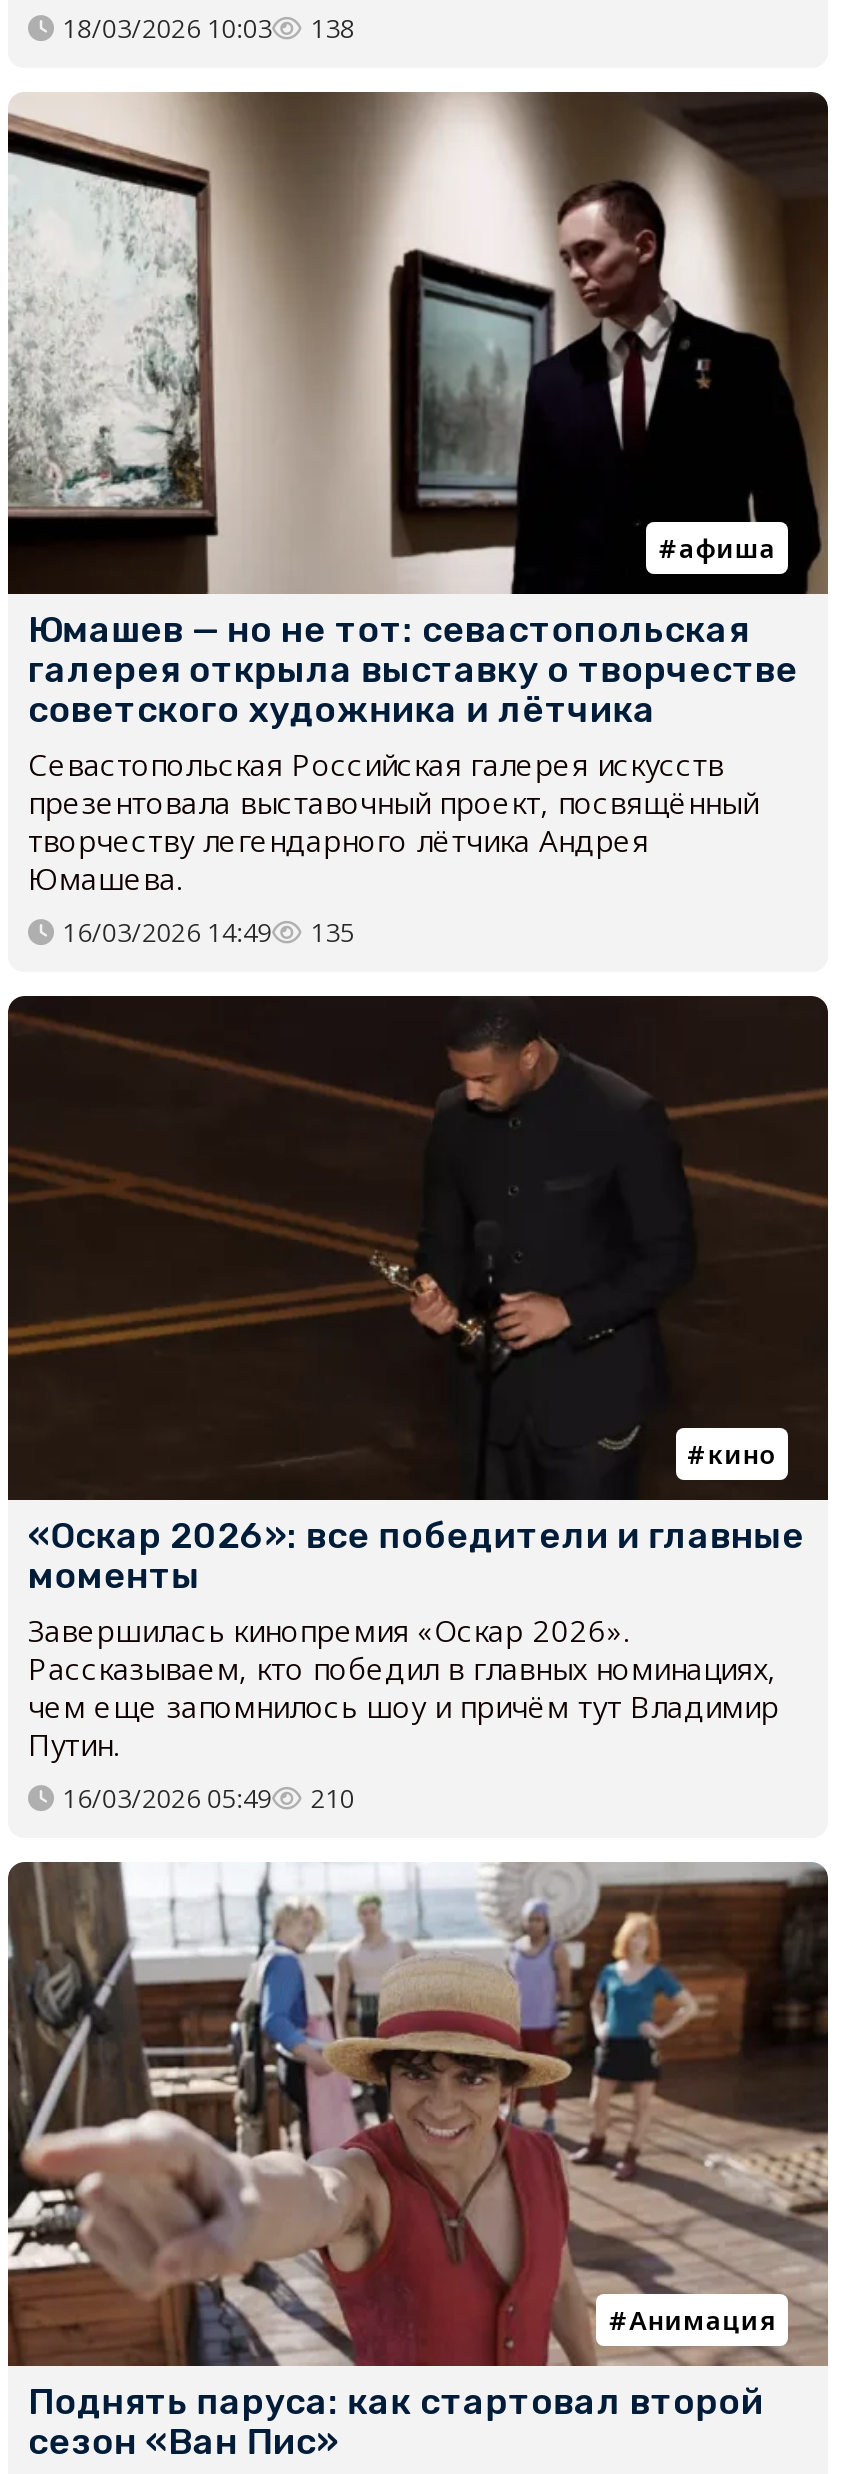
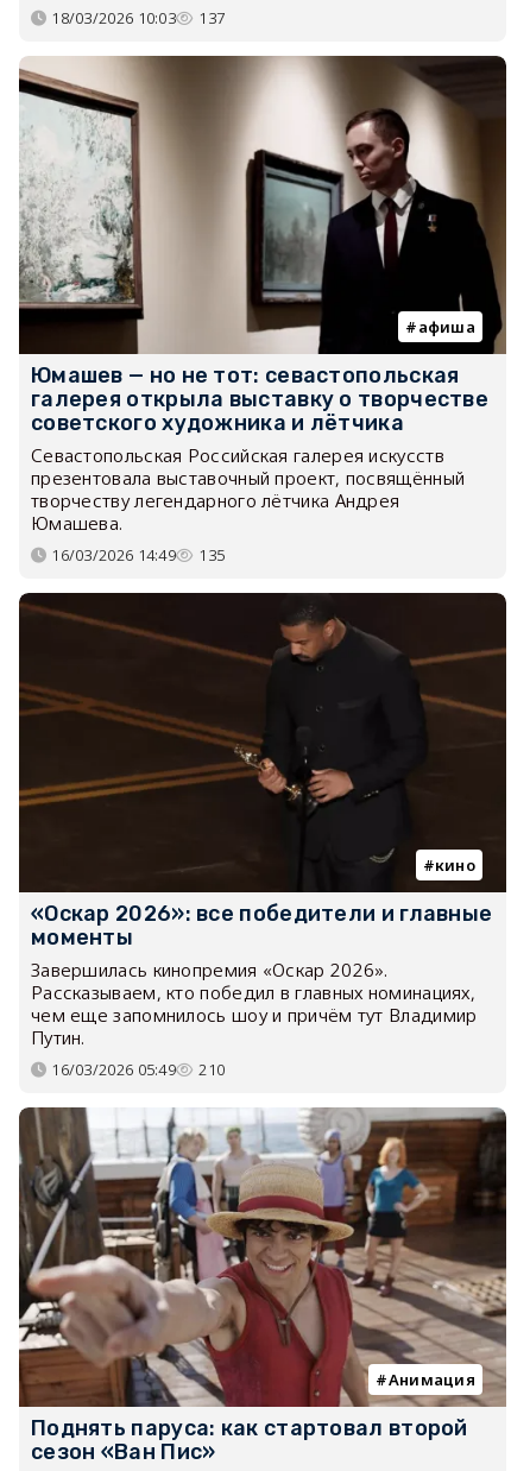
[63,9,355,45] 18/03/2026 10:03 138 -> [51,7,225,28] 18/03/2026 10:03 137

